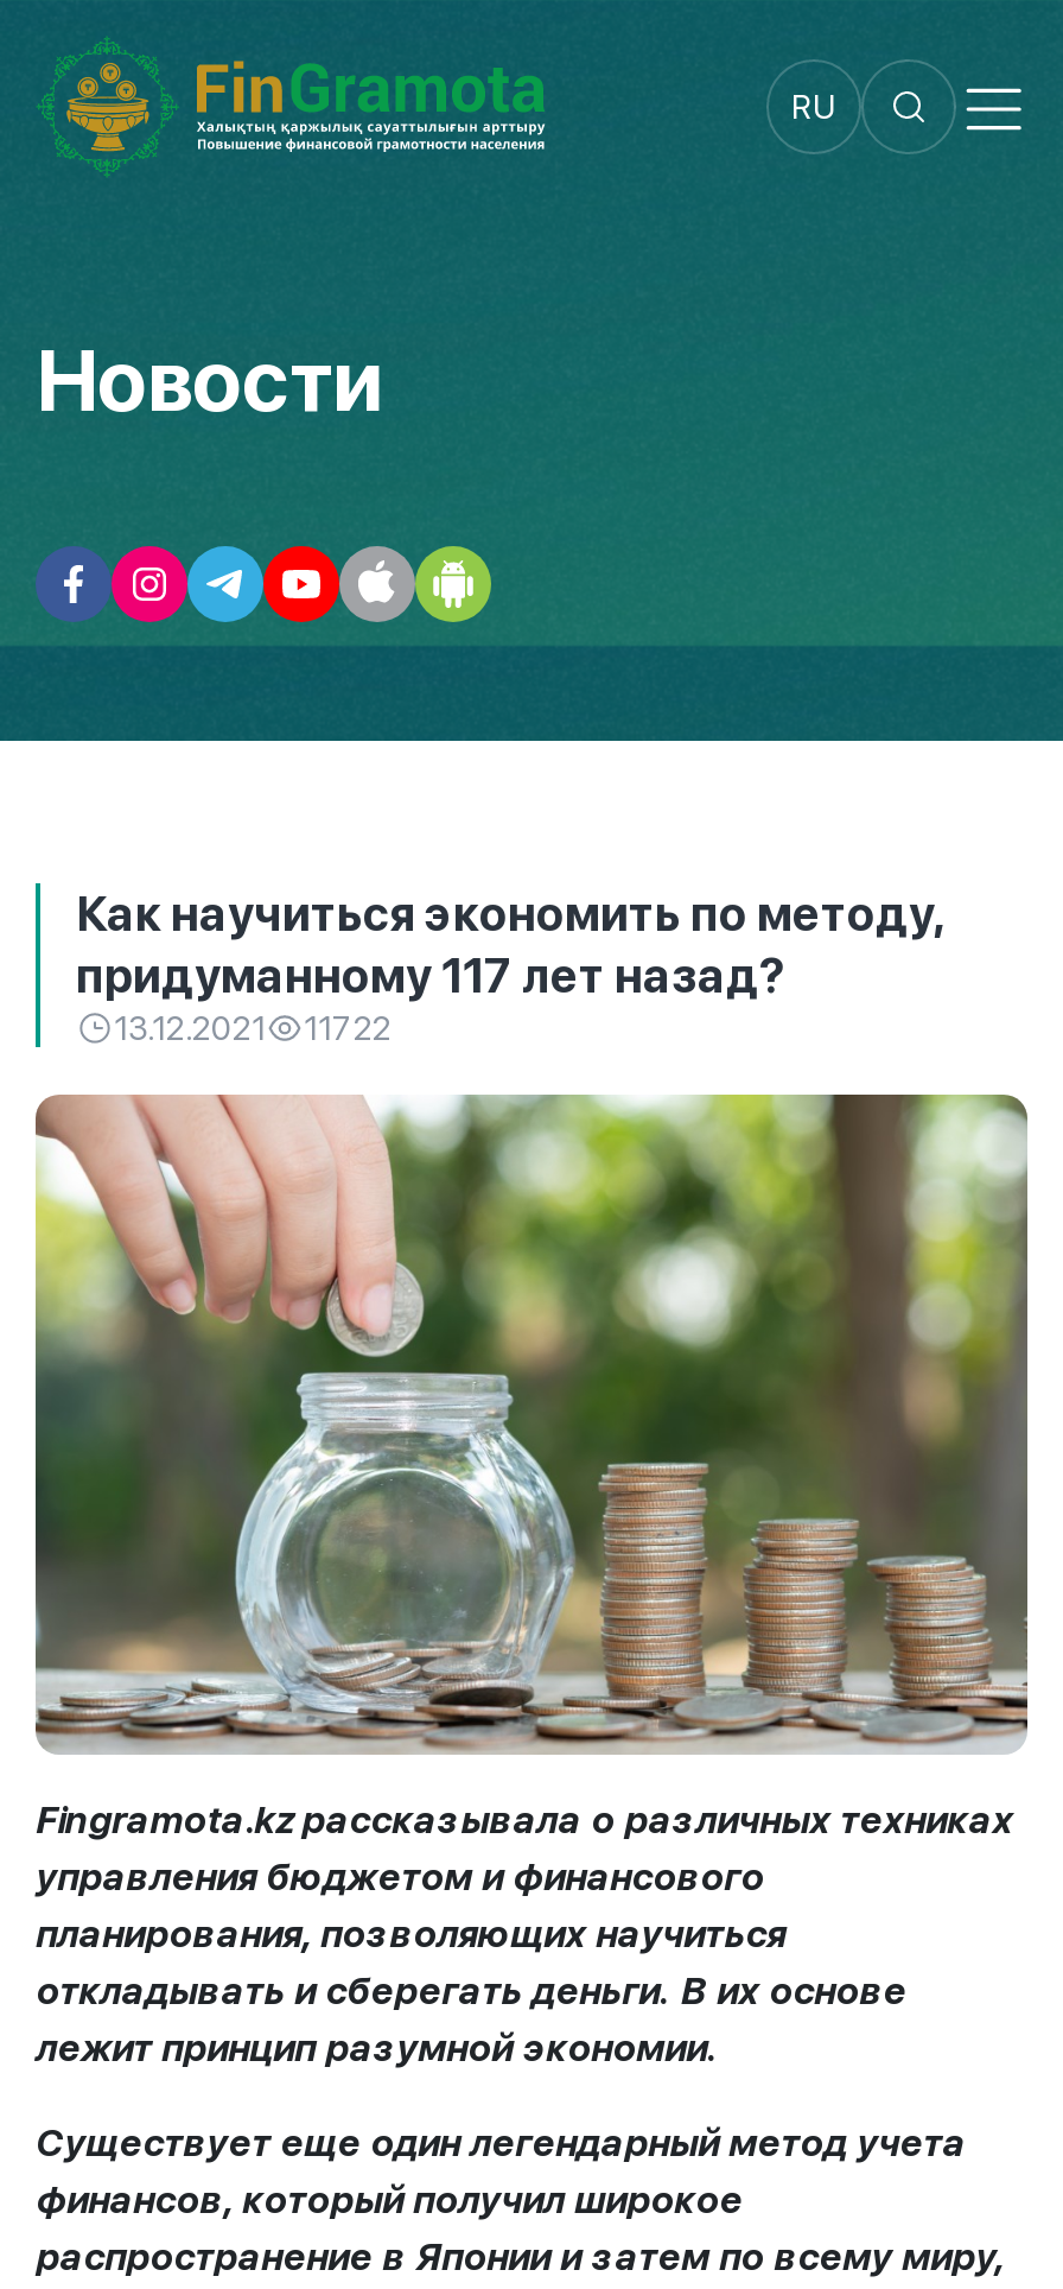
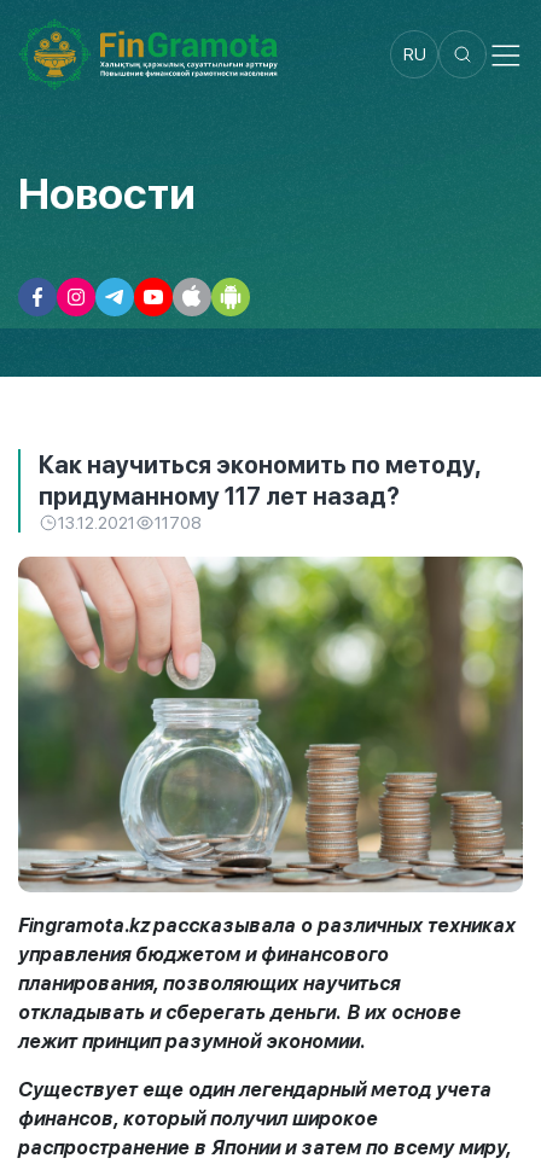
[114,1008,392,1046] 13.12.2021 11722 -> [58,513,202,532] 13.12.2021 11708

